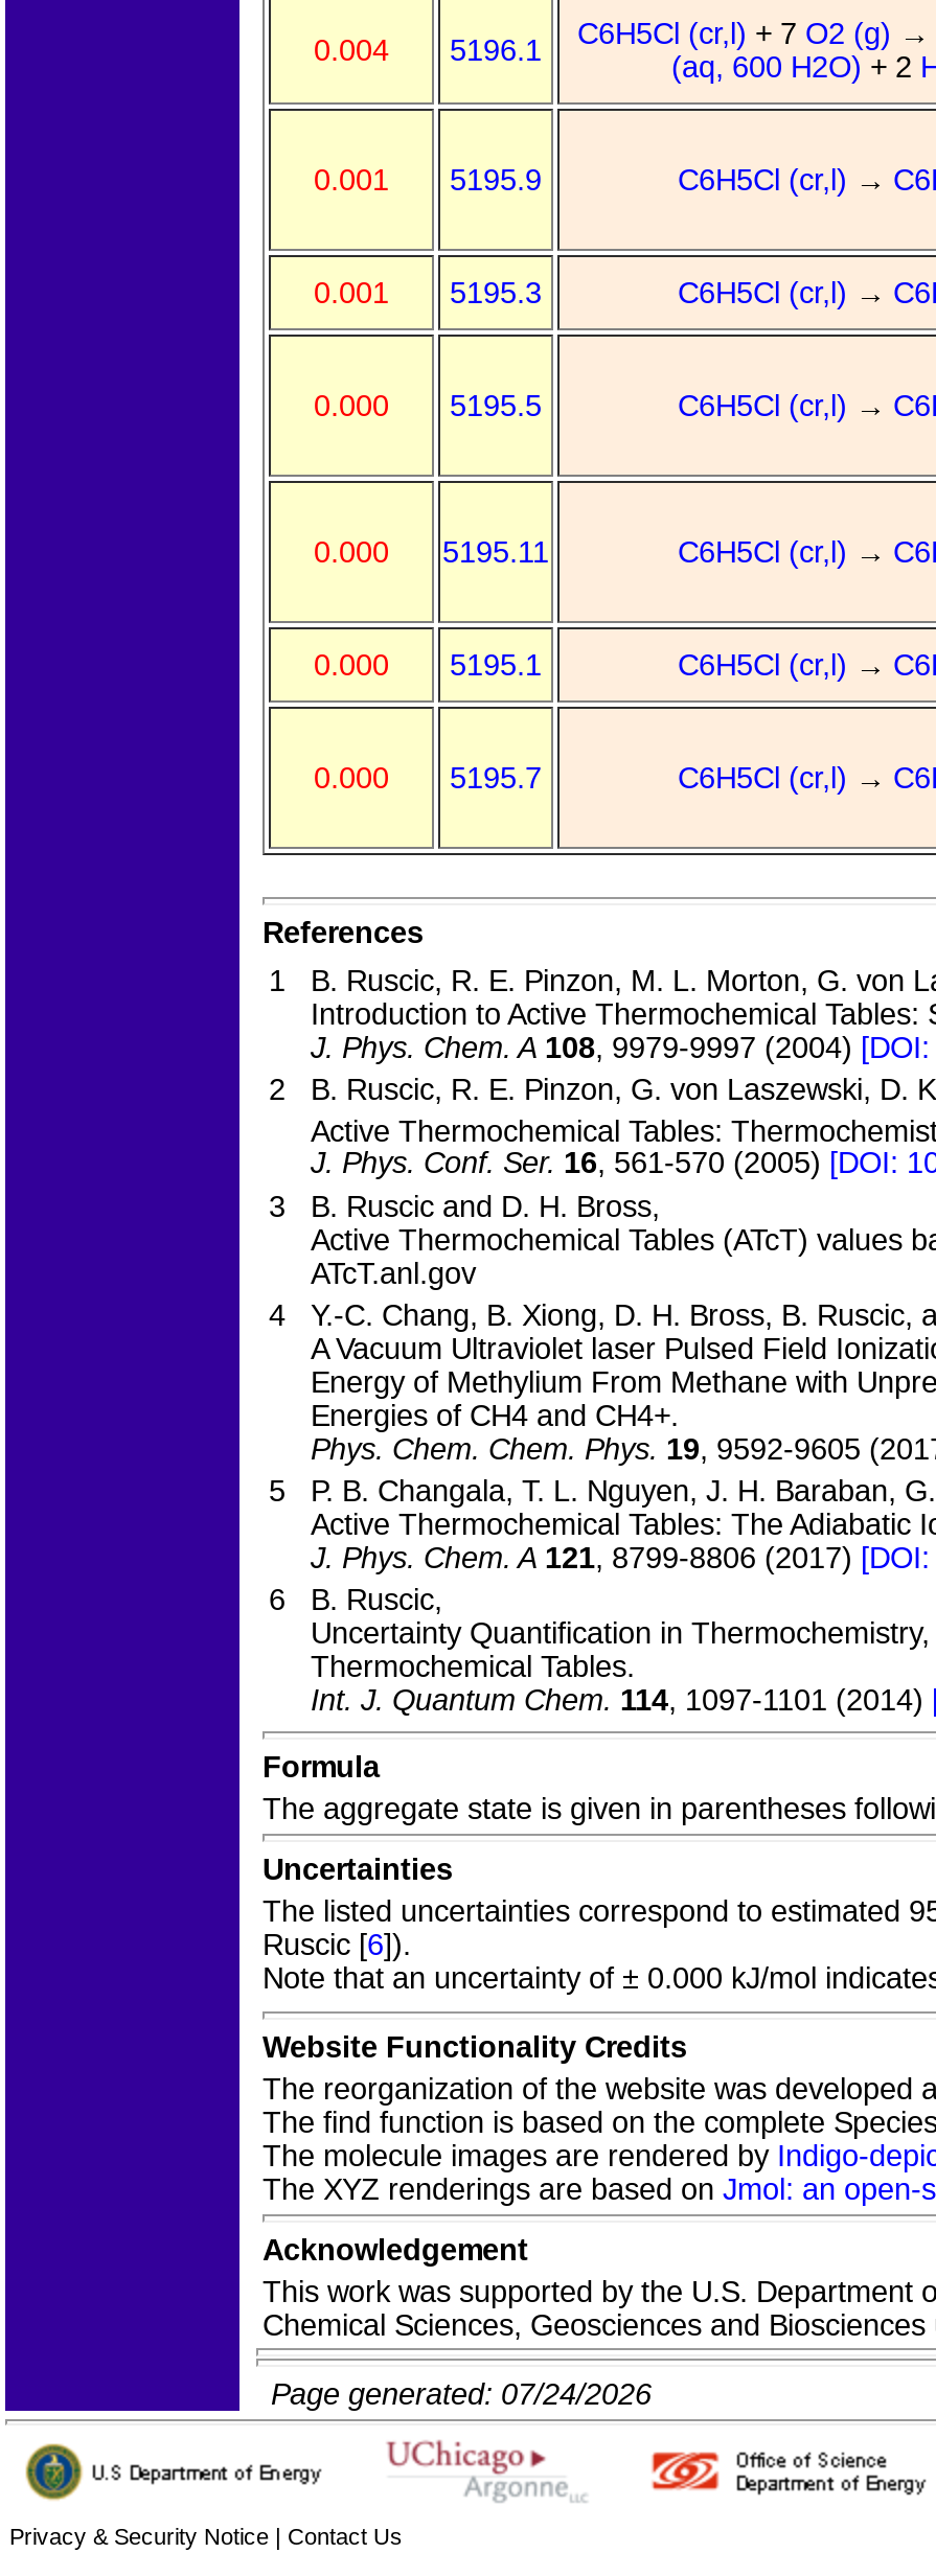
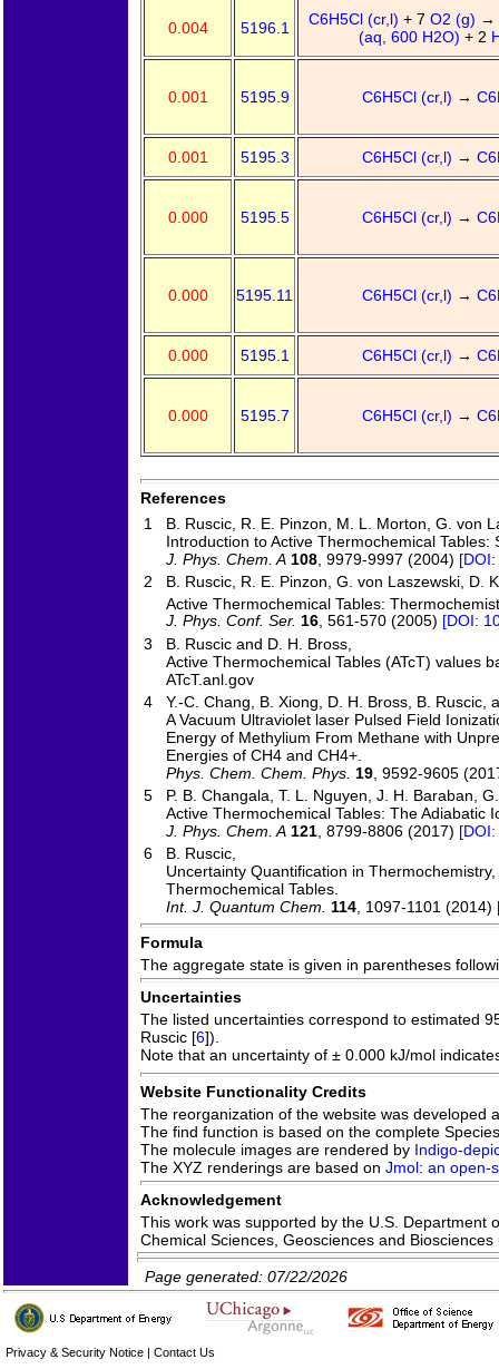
[271,2377,652,2411] Page generated: 07/24/2026 -> [145,1268,348,1285] Page generated: 07/22/2026

